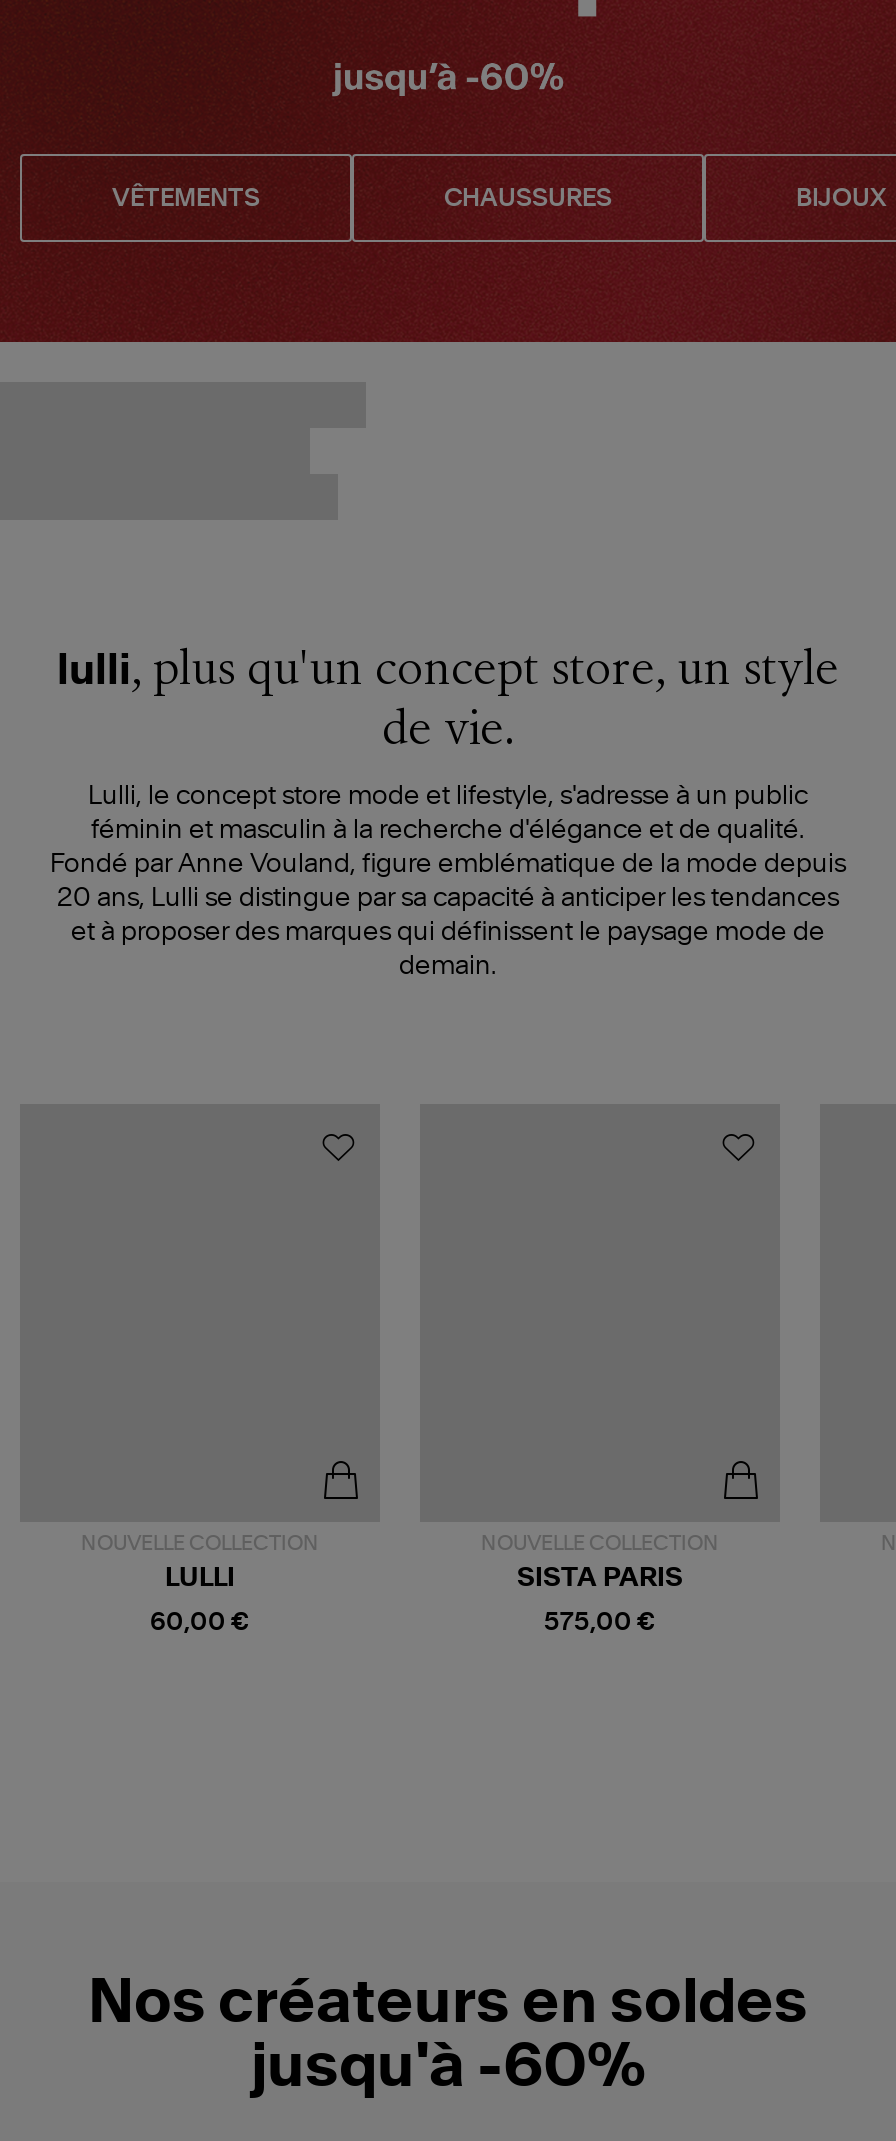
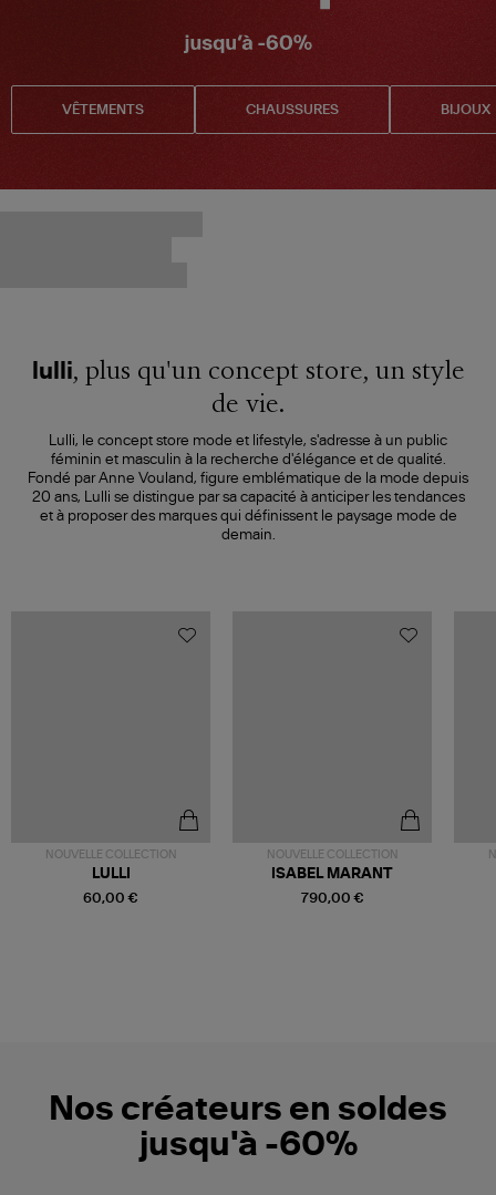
[517,1567,683,1593] SISTA PARIS -> [271,868,393,882] ISABEL MARANT
[544,1611,656,1635] 575,00 € -> [301,892,364,905] 790,00 €

